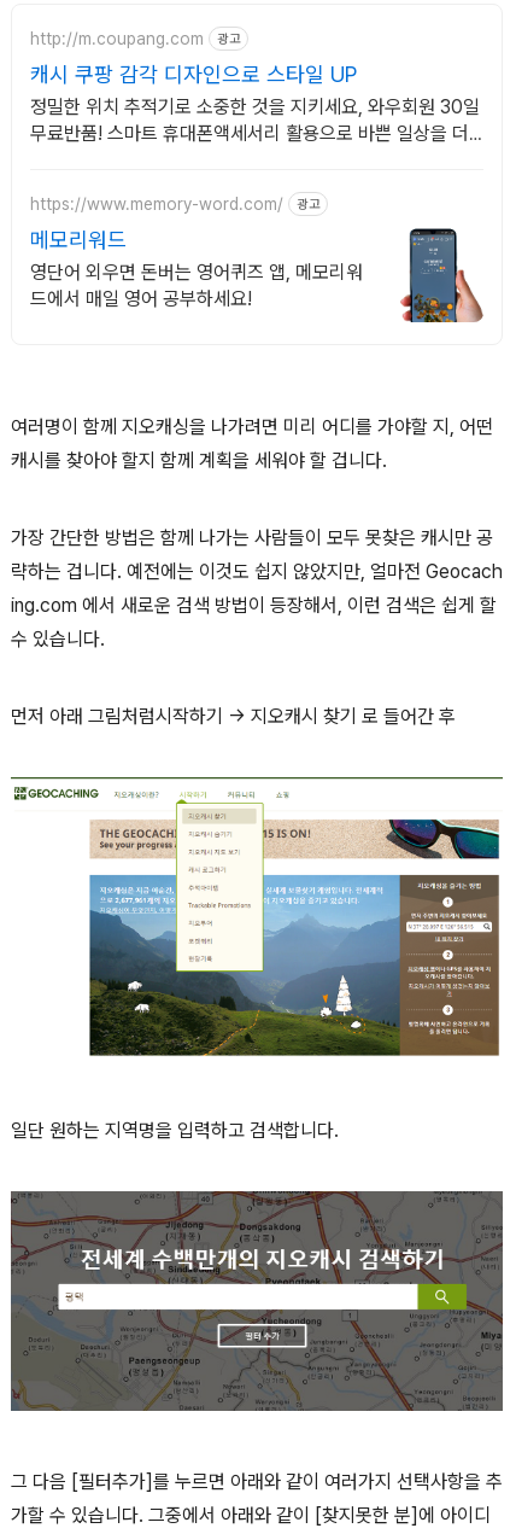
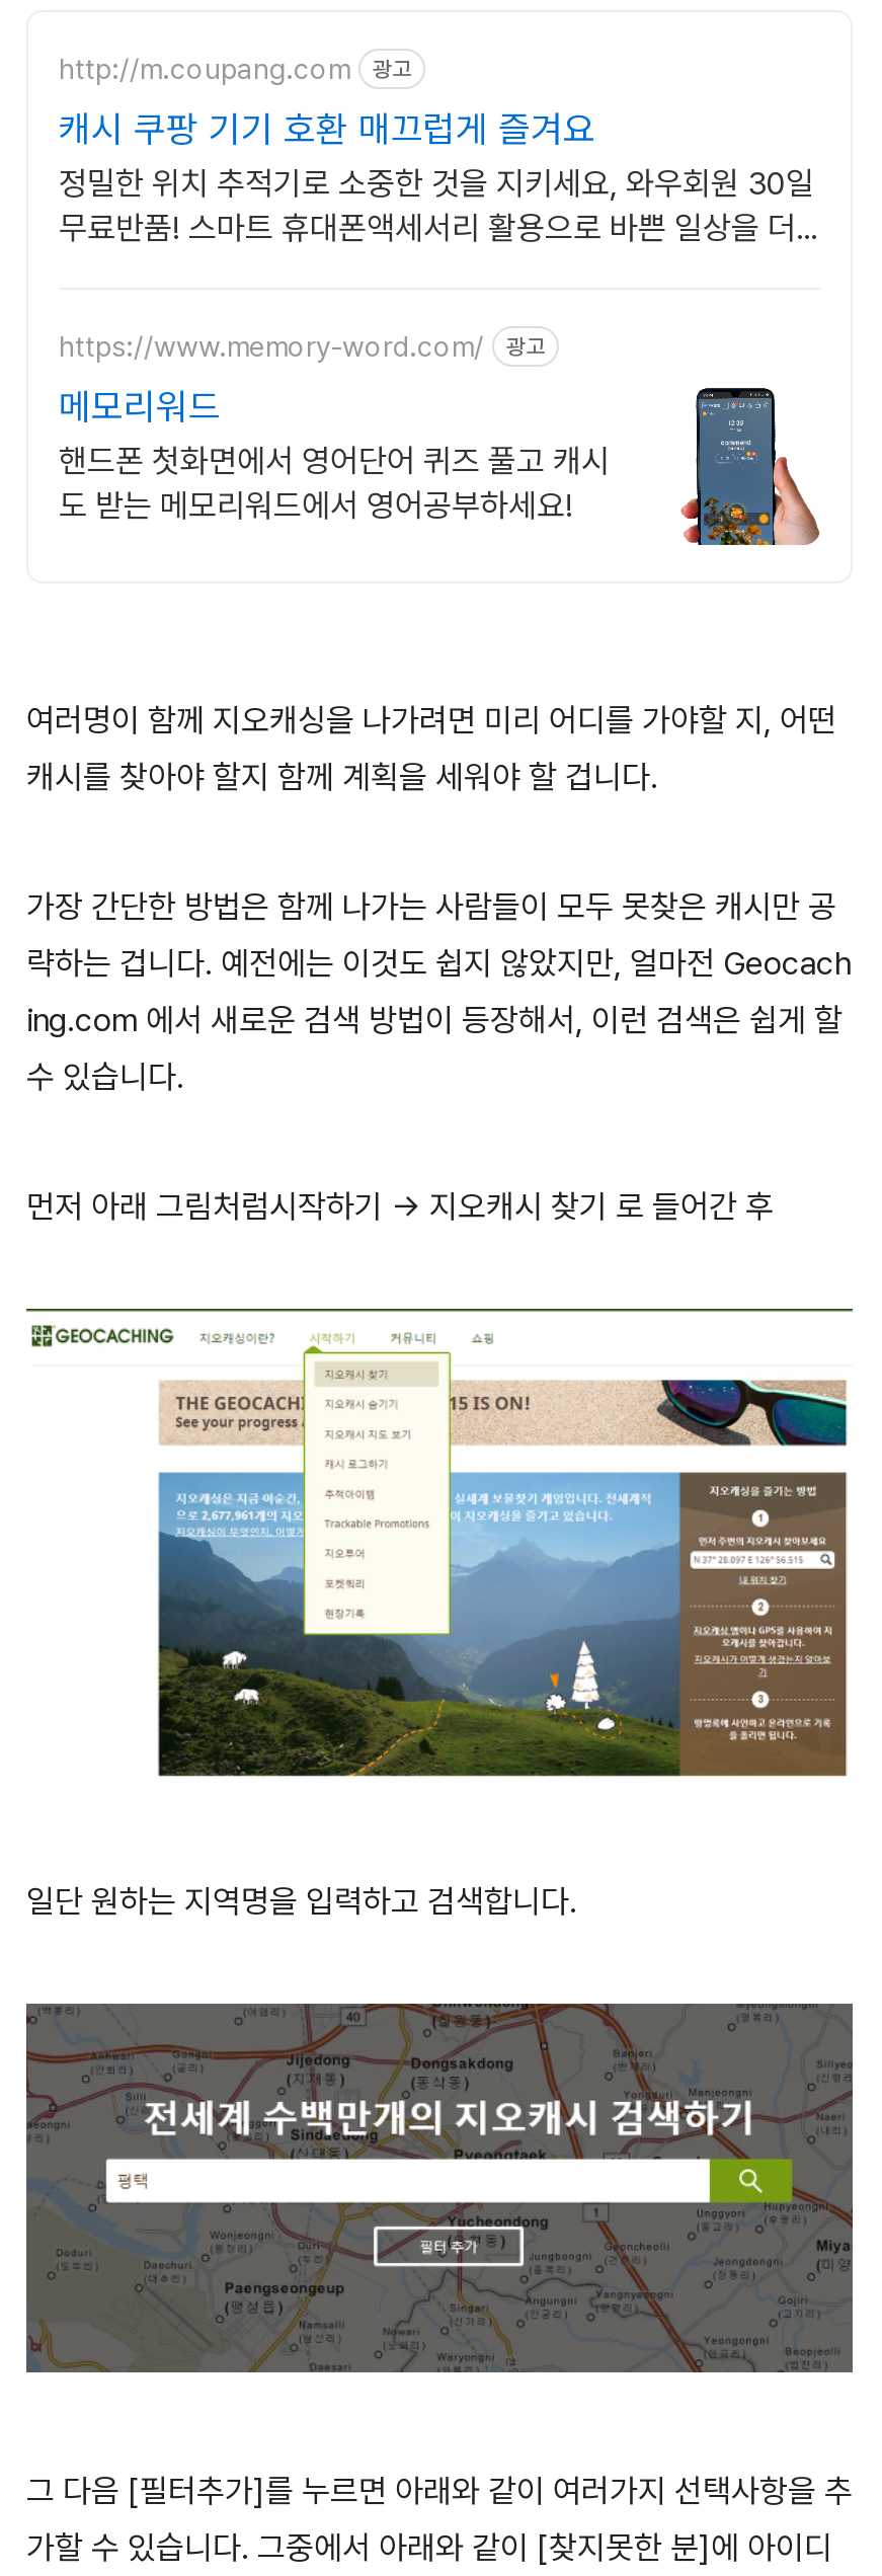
[30,62,357,87] 캐시 쿠팡 감각 디자인으로 스타일 UP -> [59,107,595,150] 캐시 쿠팡 기기 호환 매끄럽게 즐겨요
[30,261,363,310] 영단어 외우면 돈버는 영어퀴즈 앱, 메모리워 | 드에서 매일 영어 공부하세요! -> [59,442,610,525] 핸드폰 첫화면에서 영어단어 퀴즈 풀고 캐시 | 도 받는 메모리워드에서 영어공부하세요!

